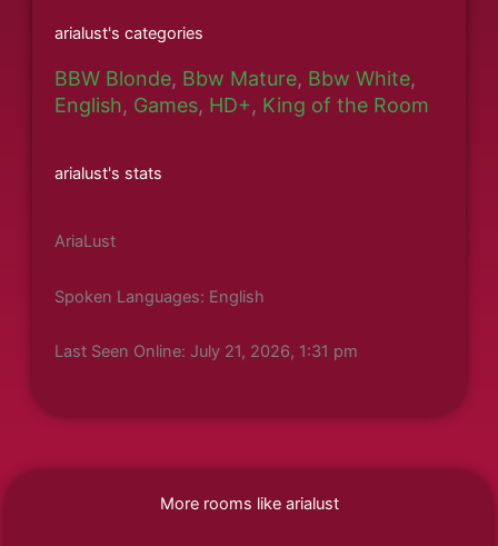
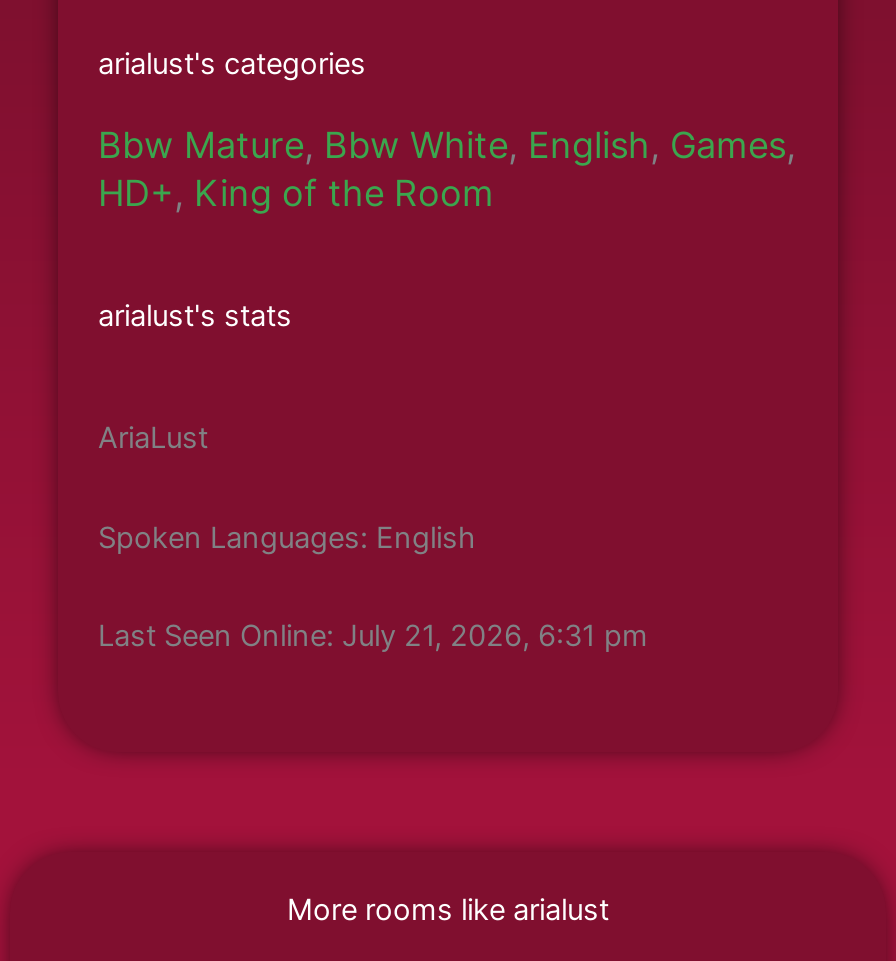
[54,67,429,117] BBW Blonde, Bbw Mature, Bbw White, | English, Games, HD+, King of the Room -> [98,124,796,214] Bbw Mature, Bbw White, English, Games, | HD+, King of the Room
[54,342,358,362] Last Seen Online: July 21, 2026, 1:31 pm -> [98,618,648,654] Last Seen Online: July 21, 2026, 6:31 pm

